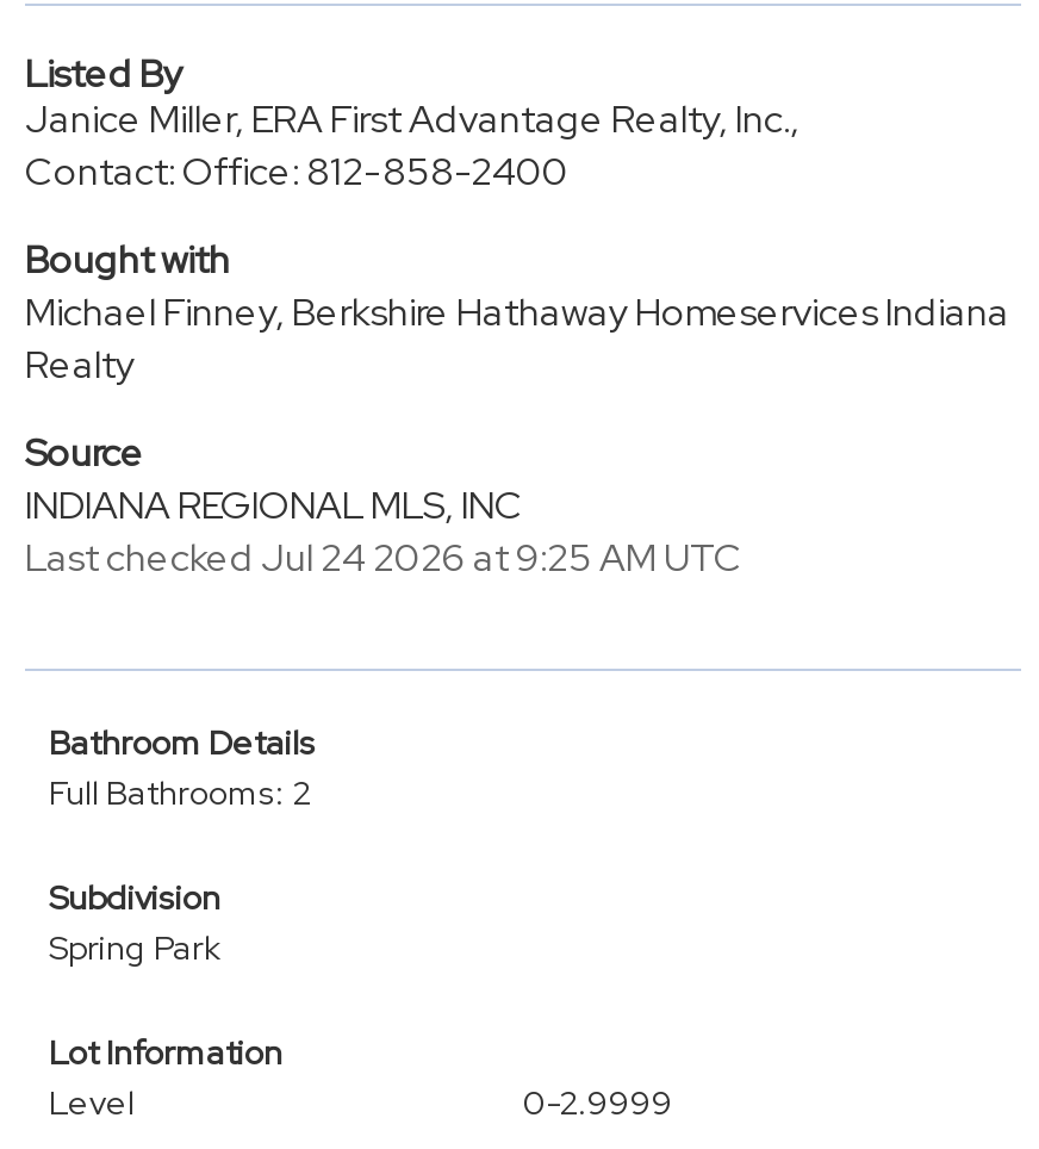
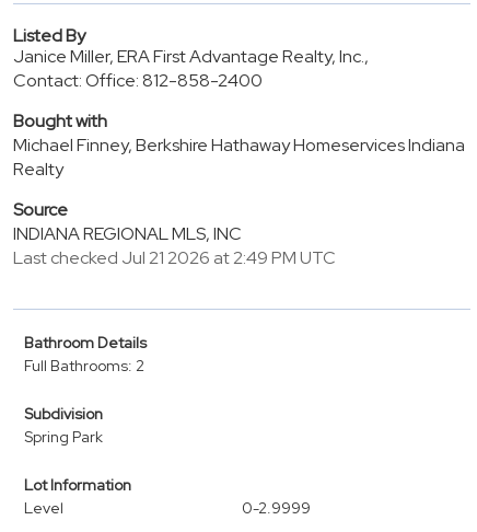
[25,533,742,583] Last checked Jul 24 2026 at 9:25 AM UTC -> [13,246,336,269] Last checked Jul 21 2026 at 2:49 PM UTC

